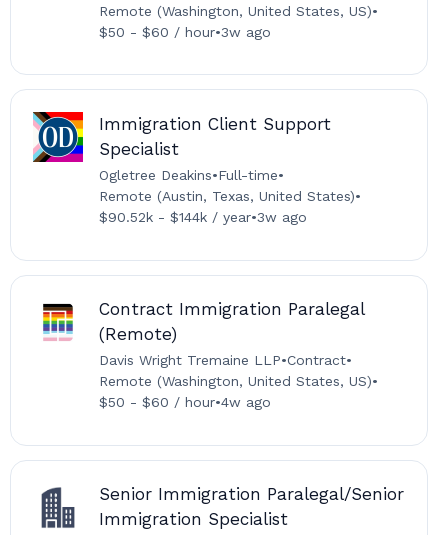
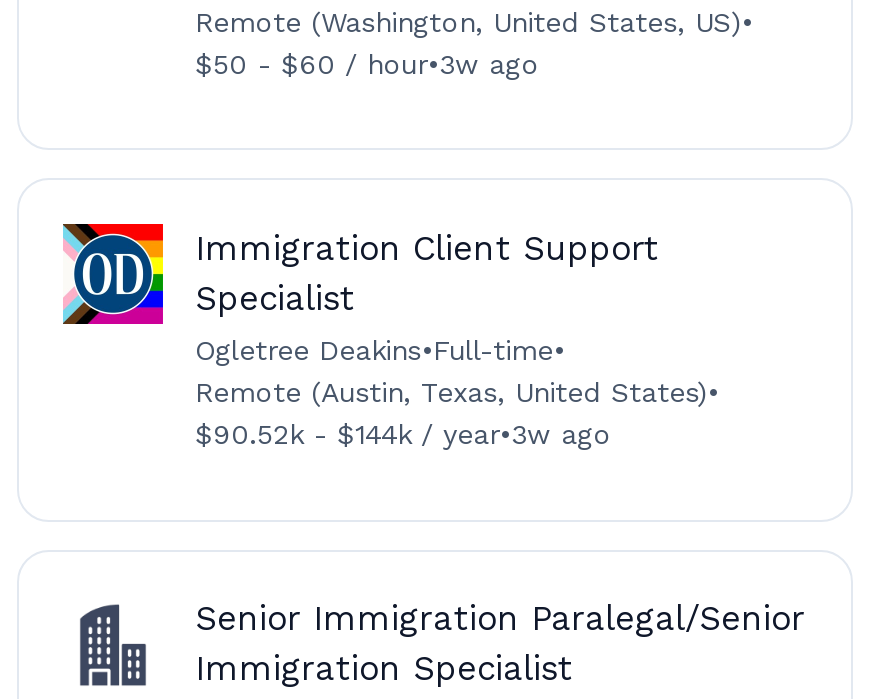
[41,299,378,410] [image] | Contract Immigration Paralegal | (Remote) | Davis Wright Tremaine LLP•Contract• | Remote (Washington, United States, US)• | $50 - $60 / hour•4w ago -> none

